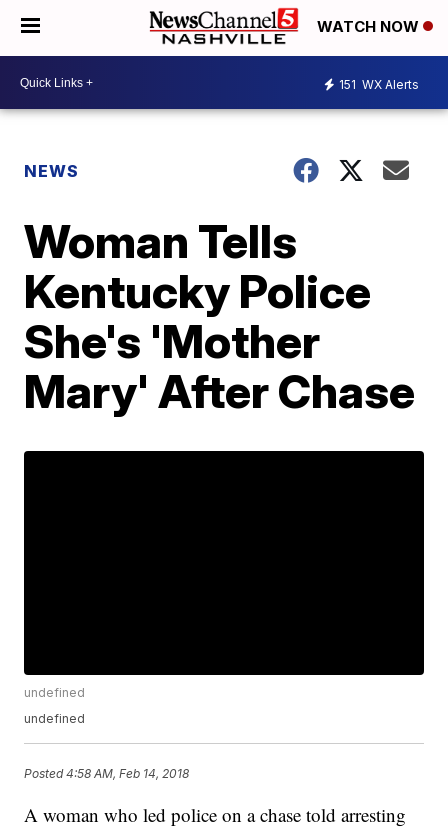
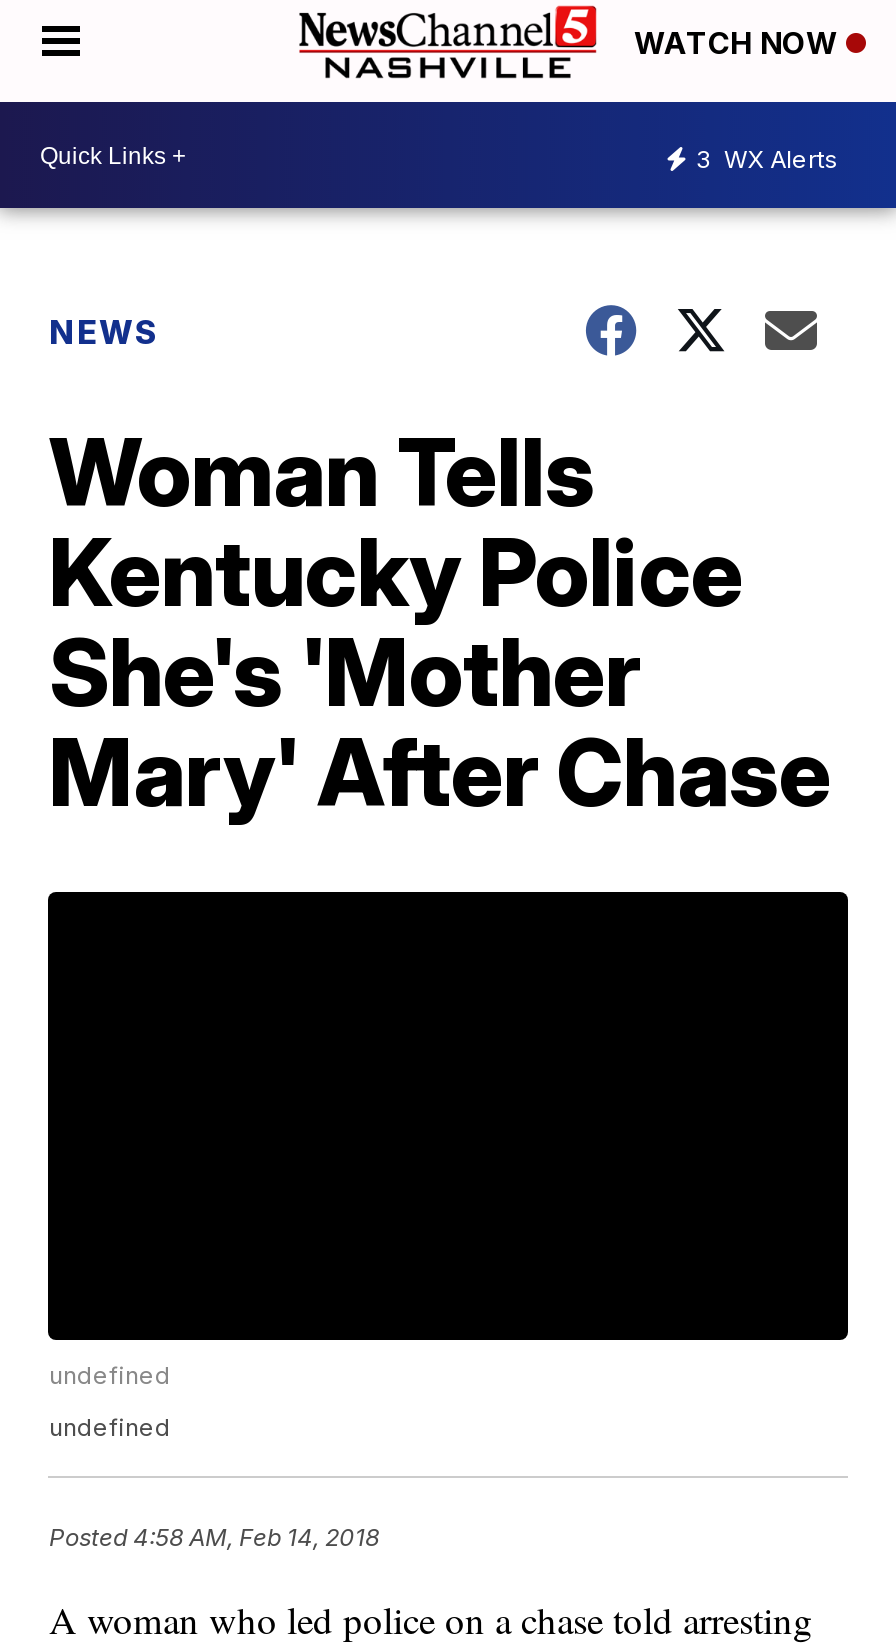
[339,76,419,91] 151 WX Alerts -> [696,143,838,173] 3 WX Alerts

